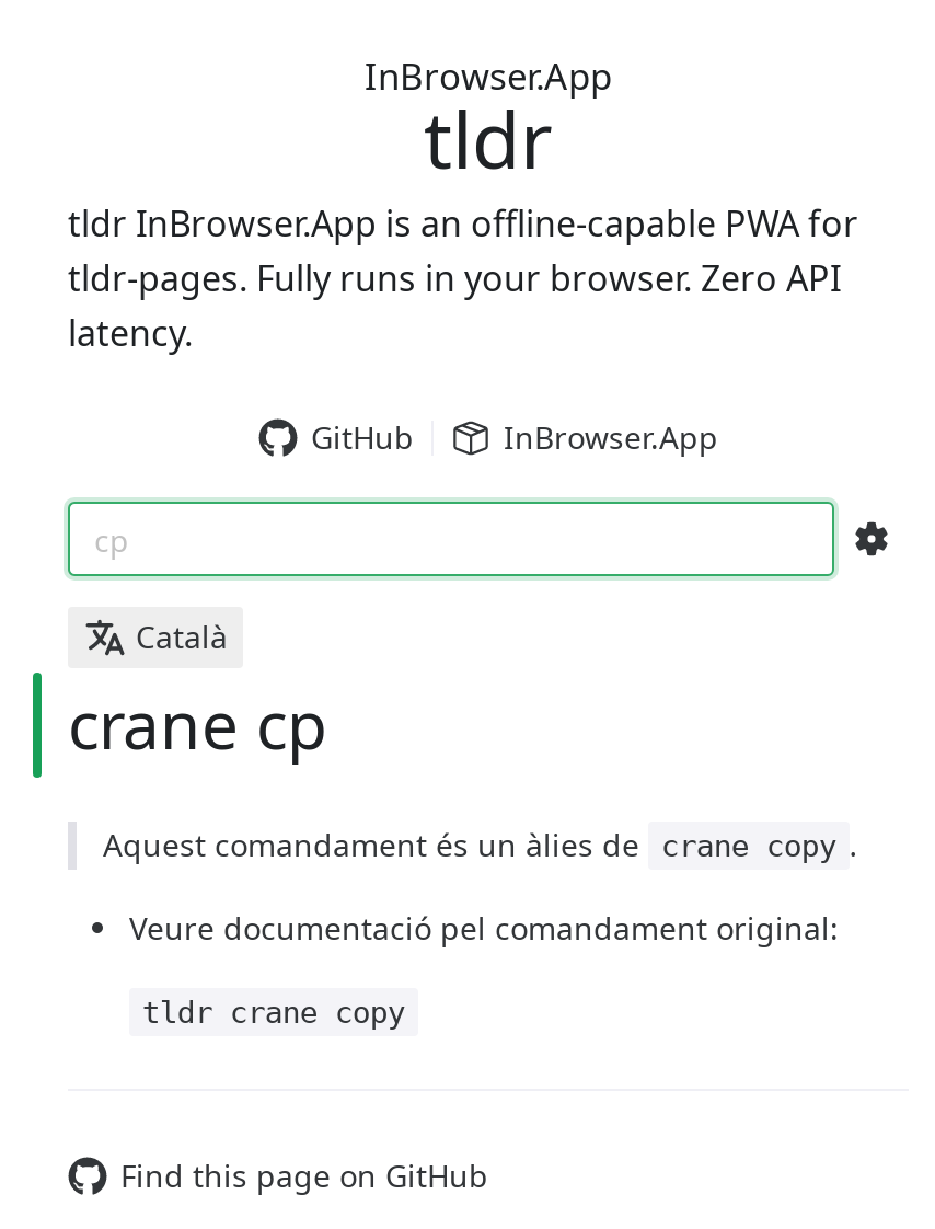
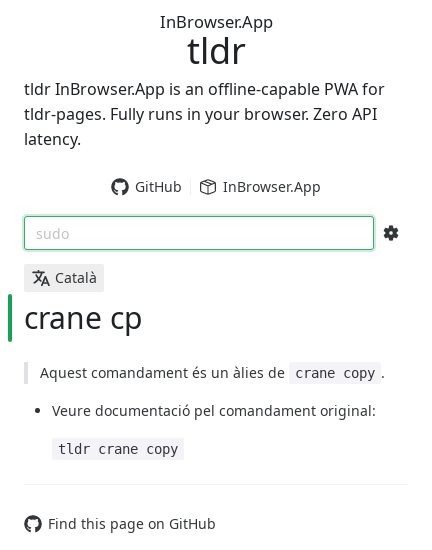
[94,518,129,560] cp -> [36,223,69,242] sudo

